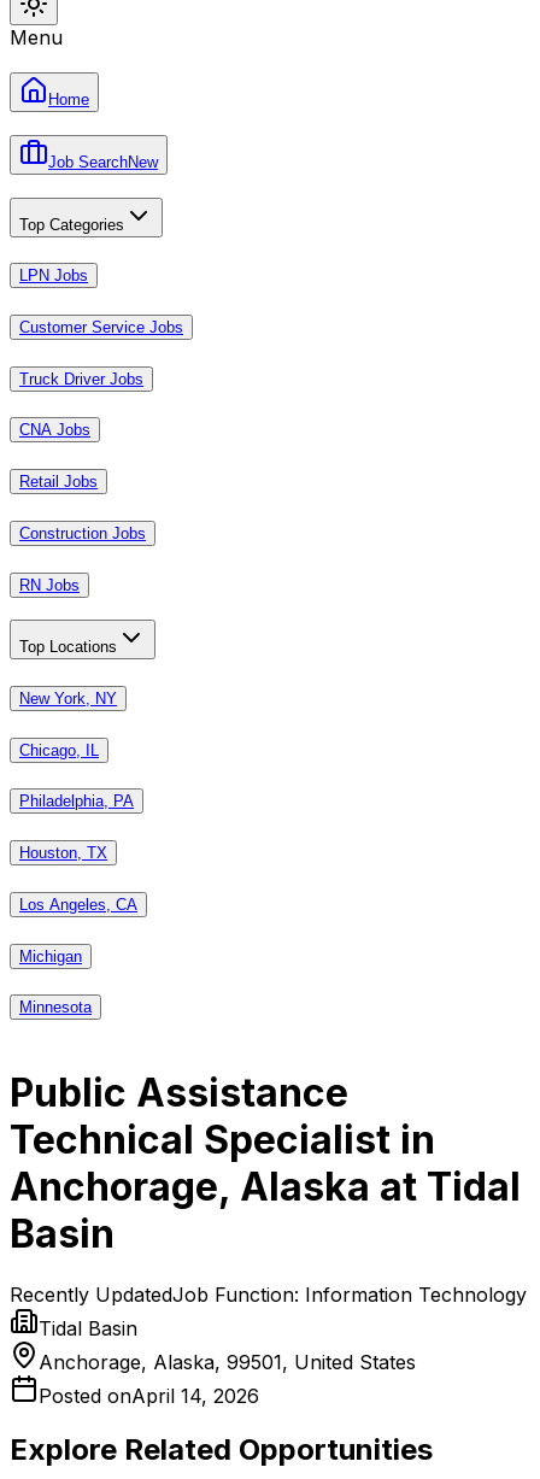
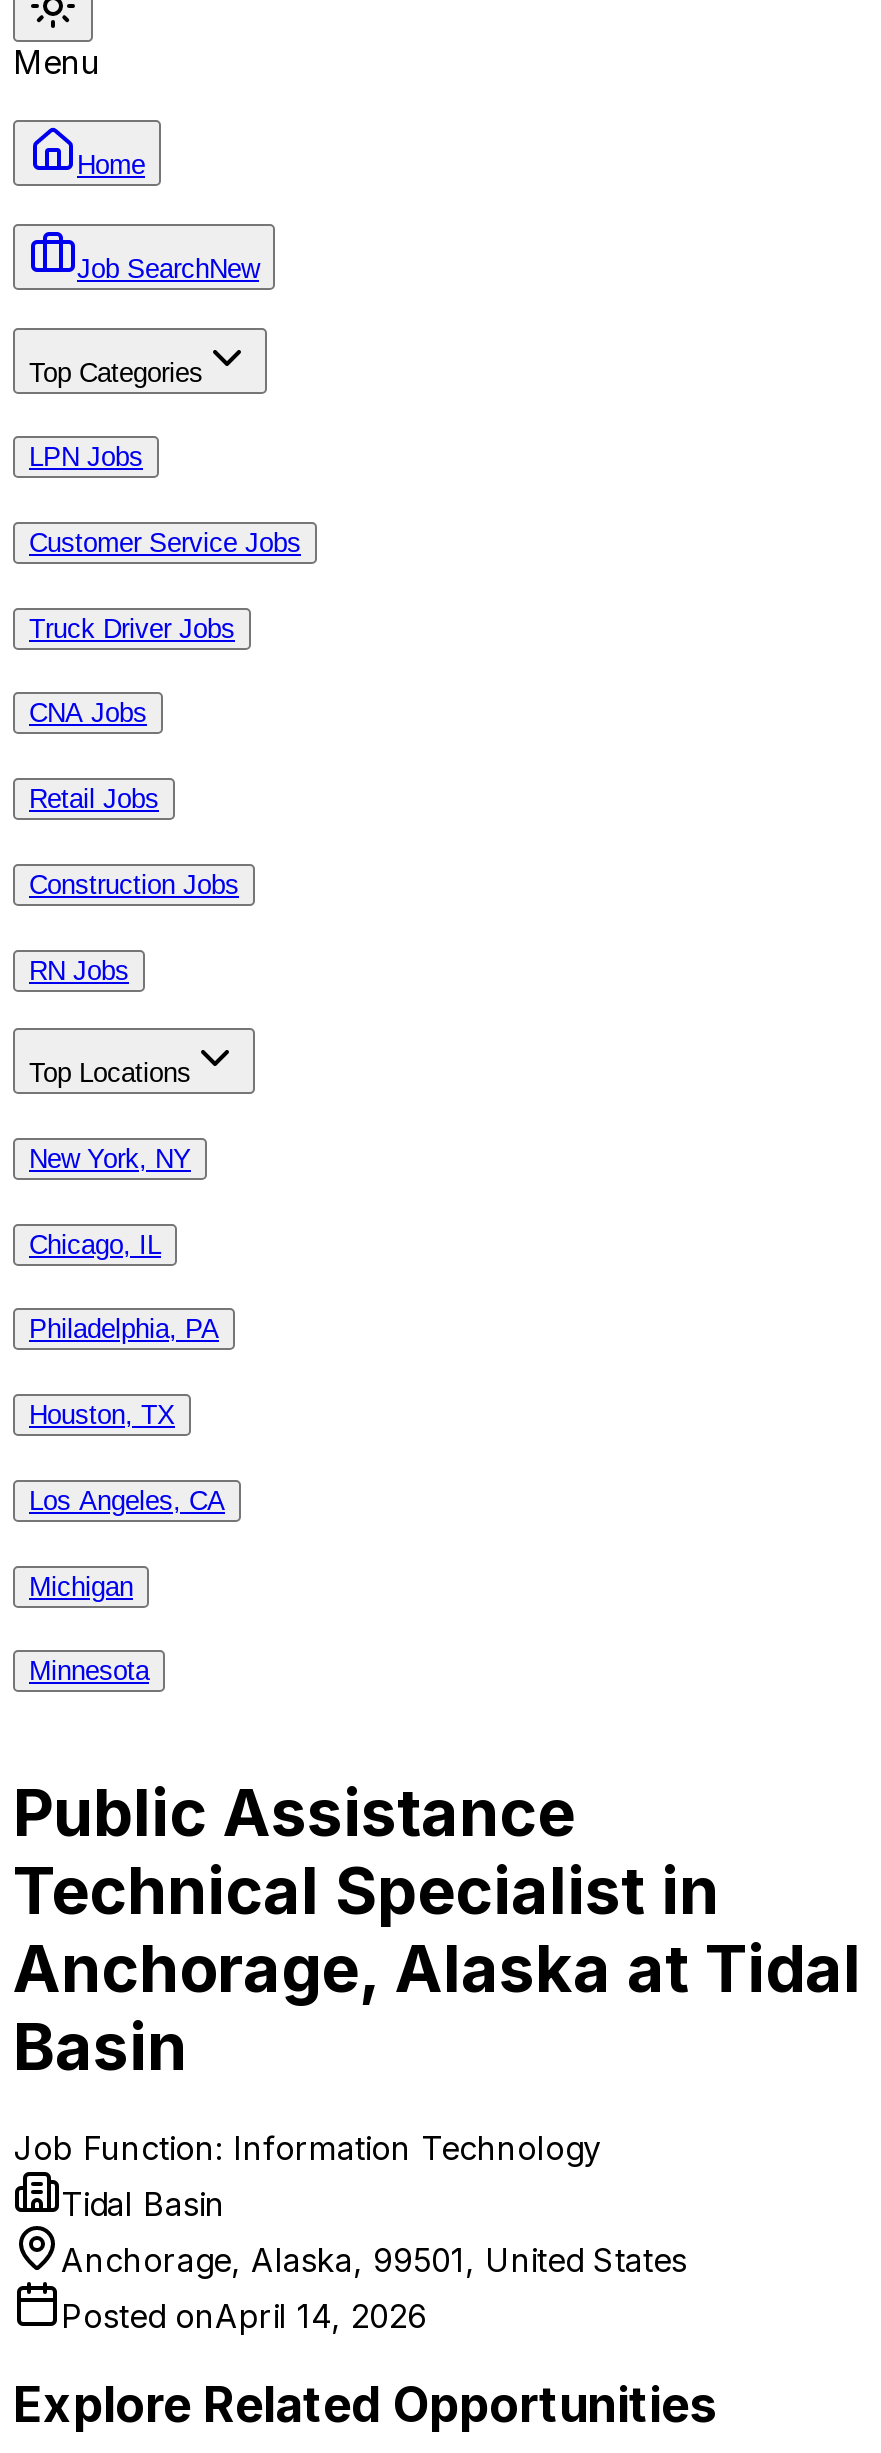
[10,1283,527,1307] Recently UpdatedJob Function: Information Technology -> [13,2128,601,2168] Job Function: Information Technology

